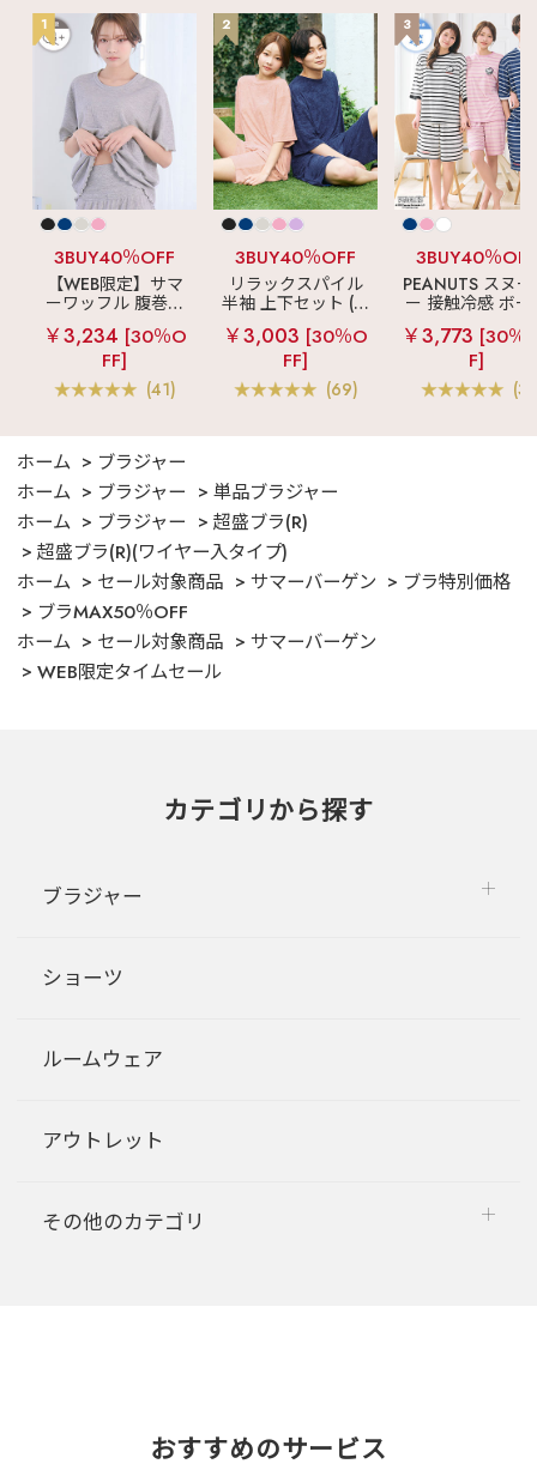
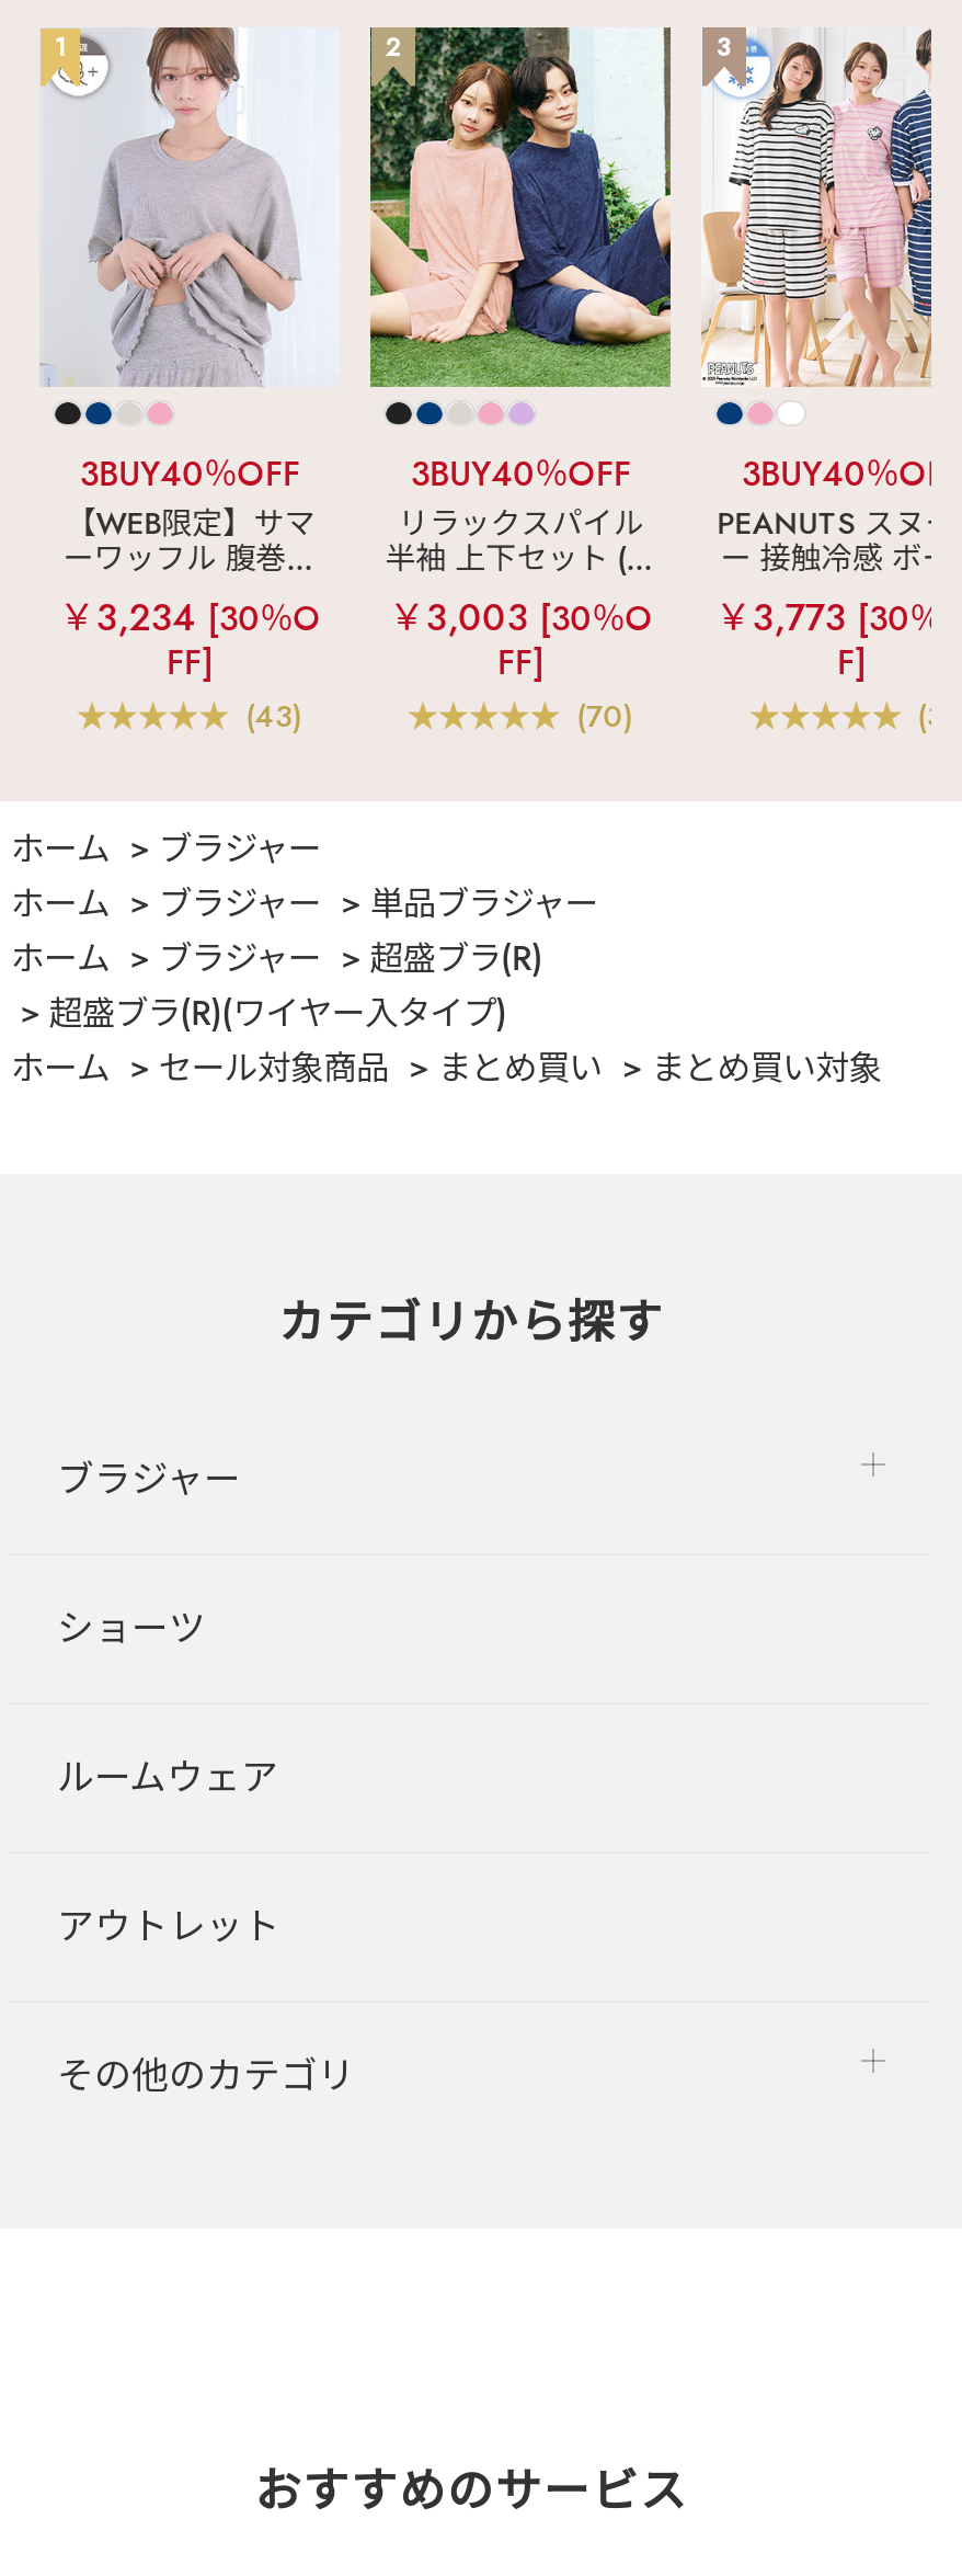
[146,378,176,402] (41) -> [246,694,303,738] (43)
[326,378,358,402] (69) -> [577,694,634,738] (70)
[17,569,511,685] サマーバーゲン | ブラ特別価格 | ブラMAX50％OFF | ホーム | セール対象商品 | サマーバーゲン | WEB限定タイムセール -> [438,1044,881,1092] まとめ買い | まとめ買い対象

